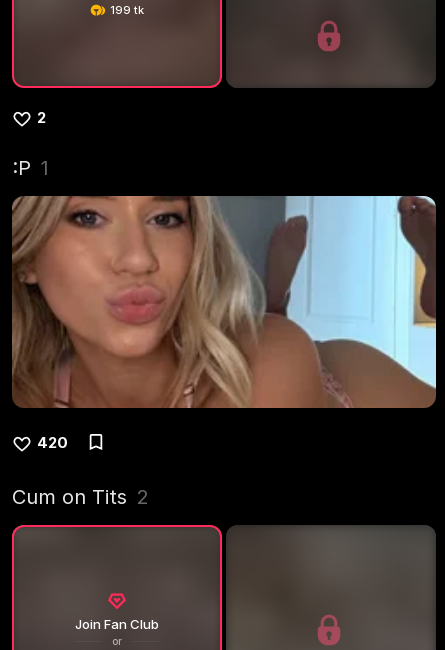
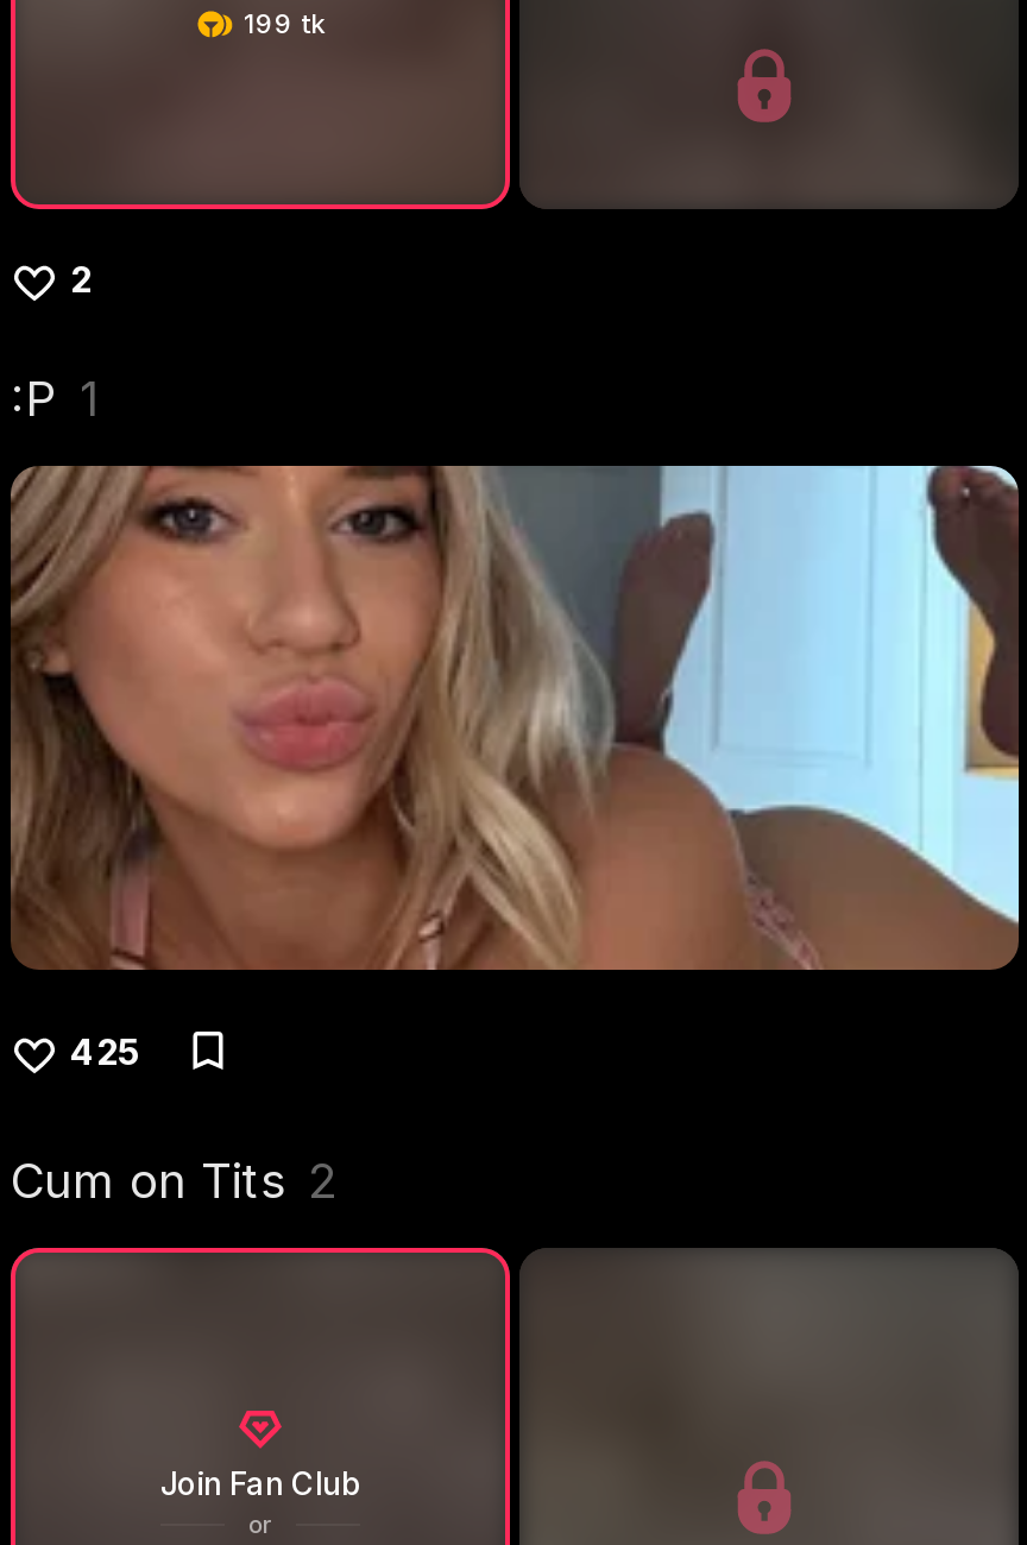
[37,433,68,452] 420 -> [70,1028,141,1074] 425

